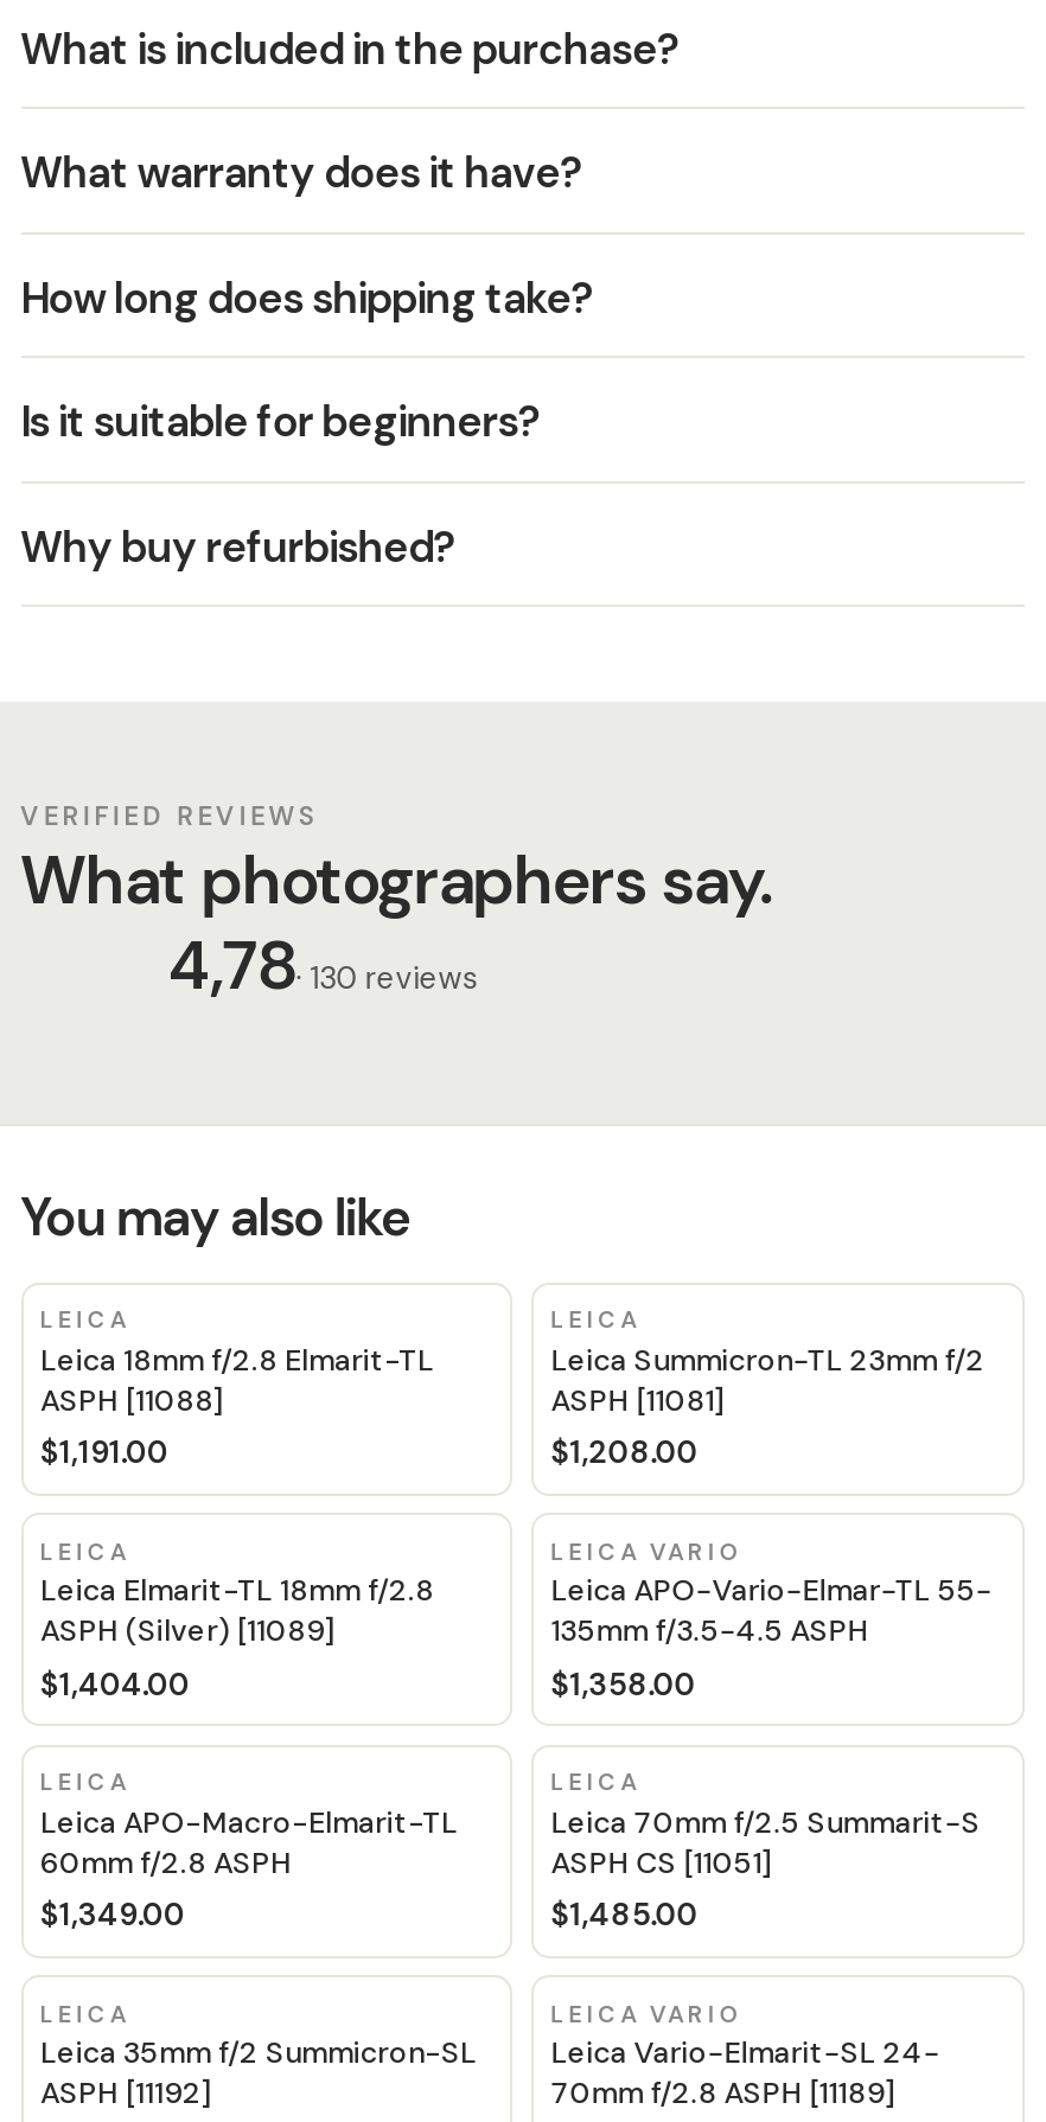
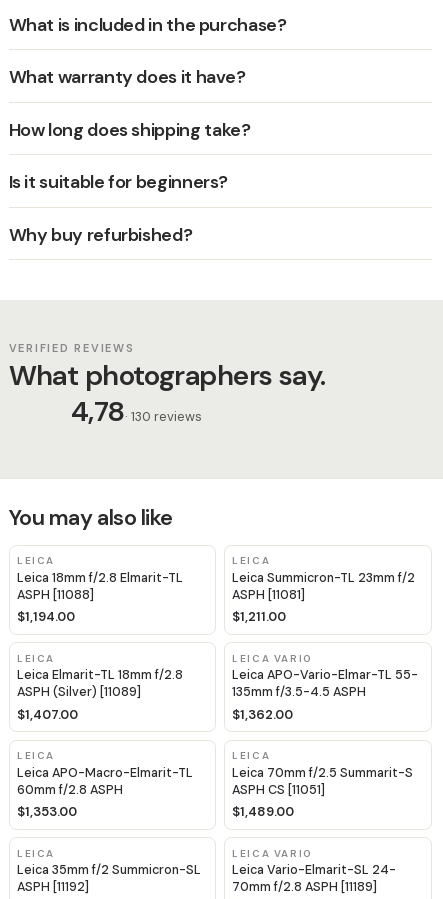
[40,1433,168,1473] $1,191.00 -> [17,608,75,625] $1,194.00
[551,1433,698,1473] $1,208.00 -> [232,608,286,625] $1,211.00
[40,1664,190,1704] $1,404.00 -> [17,706,78,723] $1,407.00
[551,1664,695,1704] $1,358.00 -> [232,706,293,723] $1,362.00
[40,1895,185,1936] $1,349.00 -> [17,803,77,820] $1,353.00
[551,1895,698,1936] $1,485.00 -> [232,803,294,820] $1,489.00

